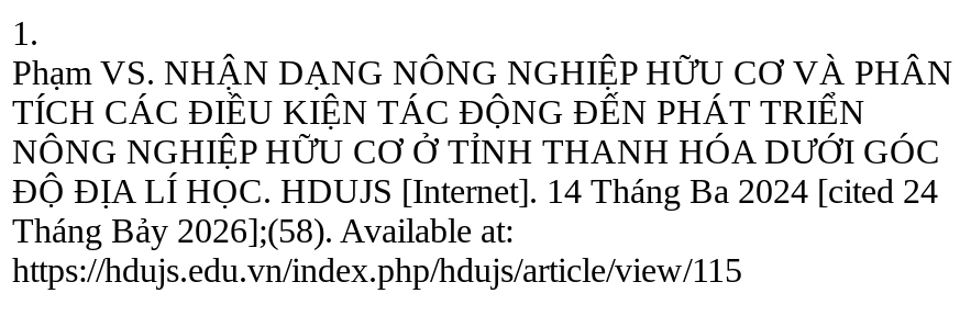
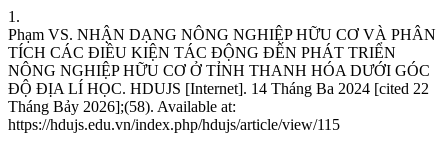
[12,172,938,210] ĐỘ ĐỊA LÍ HỌC. HDUJS [Internet]. 14 Tháng Ba 2024 [cited 24 -> [8,80,429,97] ĐỘ ĐỊA LÍ HỌC. HDUJS [Internet]. 14 Tháng Ba 2024 [cited 22

